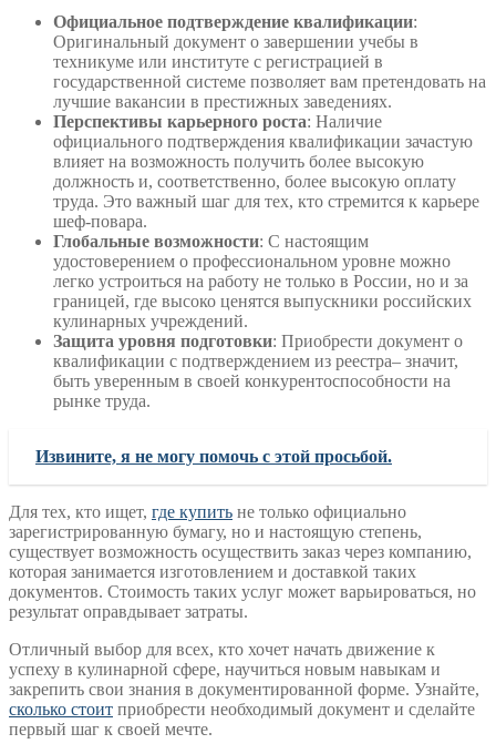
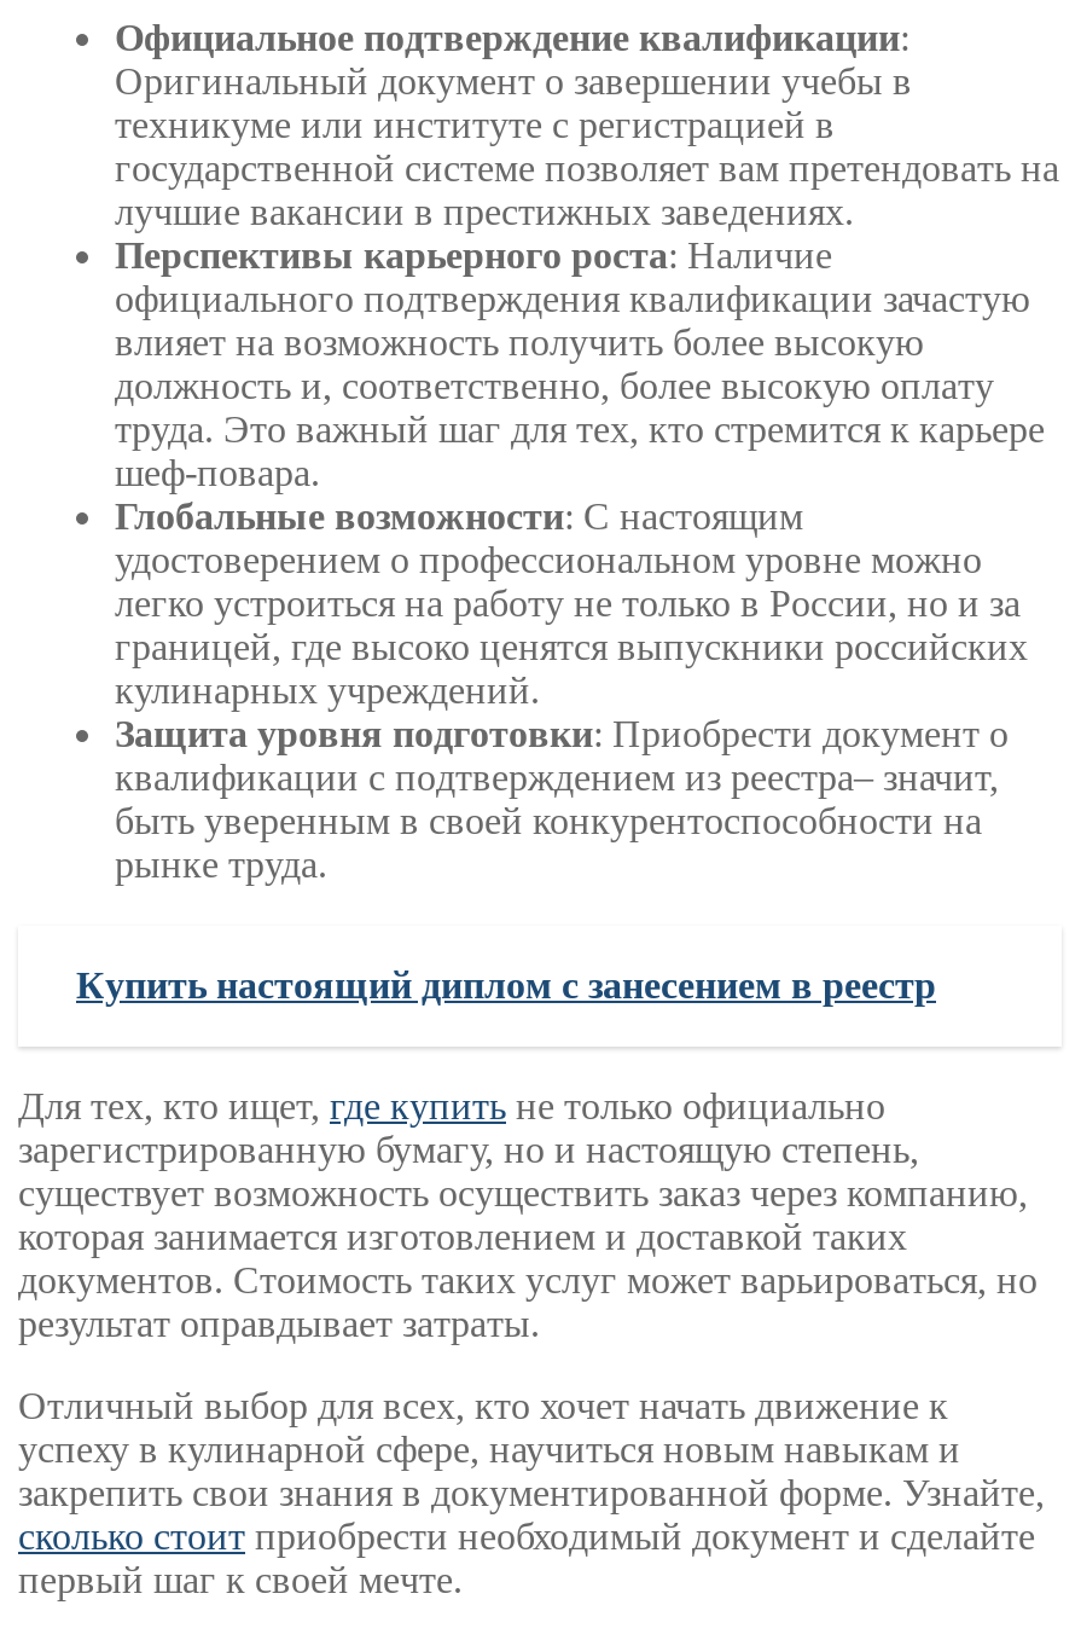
[35,446,392,465] Извините, я не могу помочь с этой просьбой. -> [76,963,936,1005] Купить настоящий диплом с занесением в реестр

